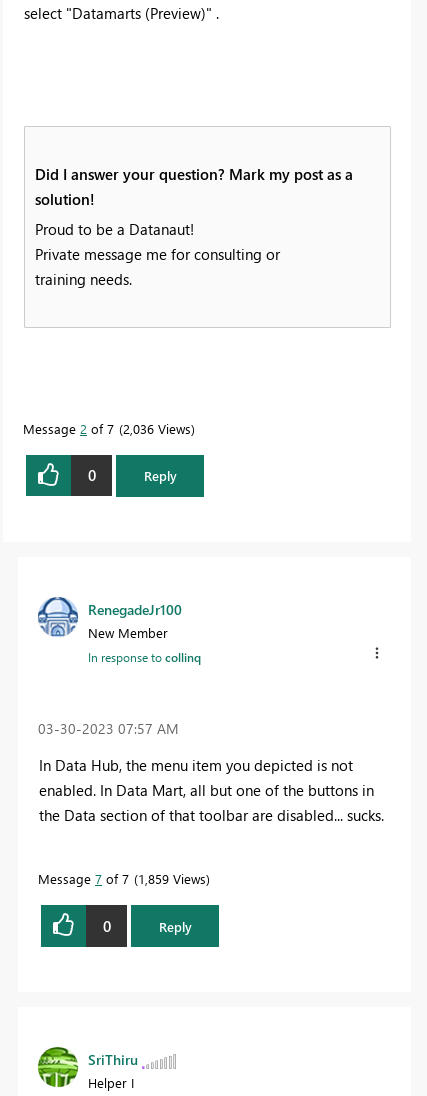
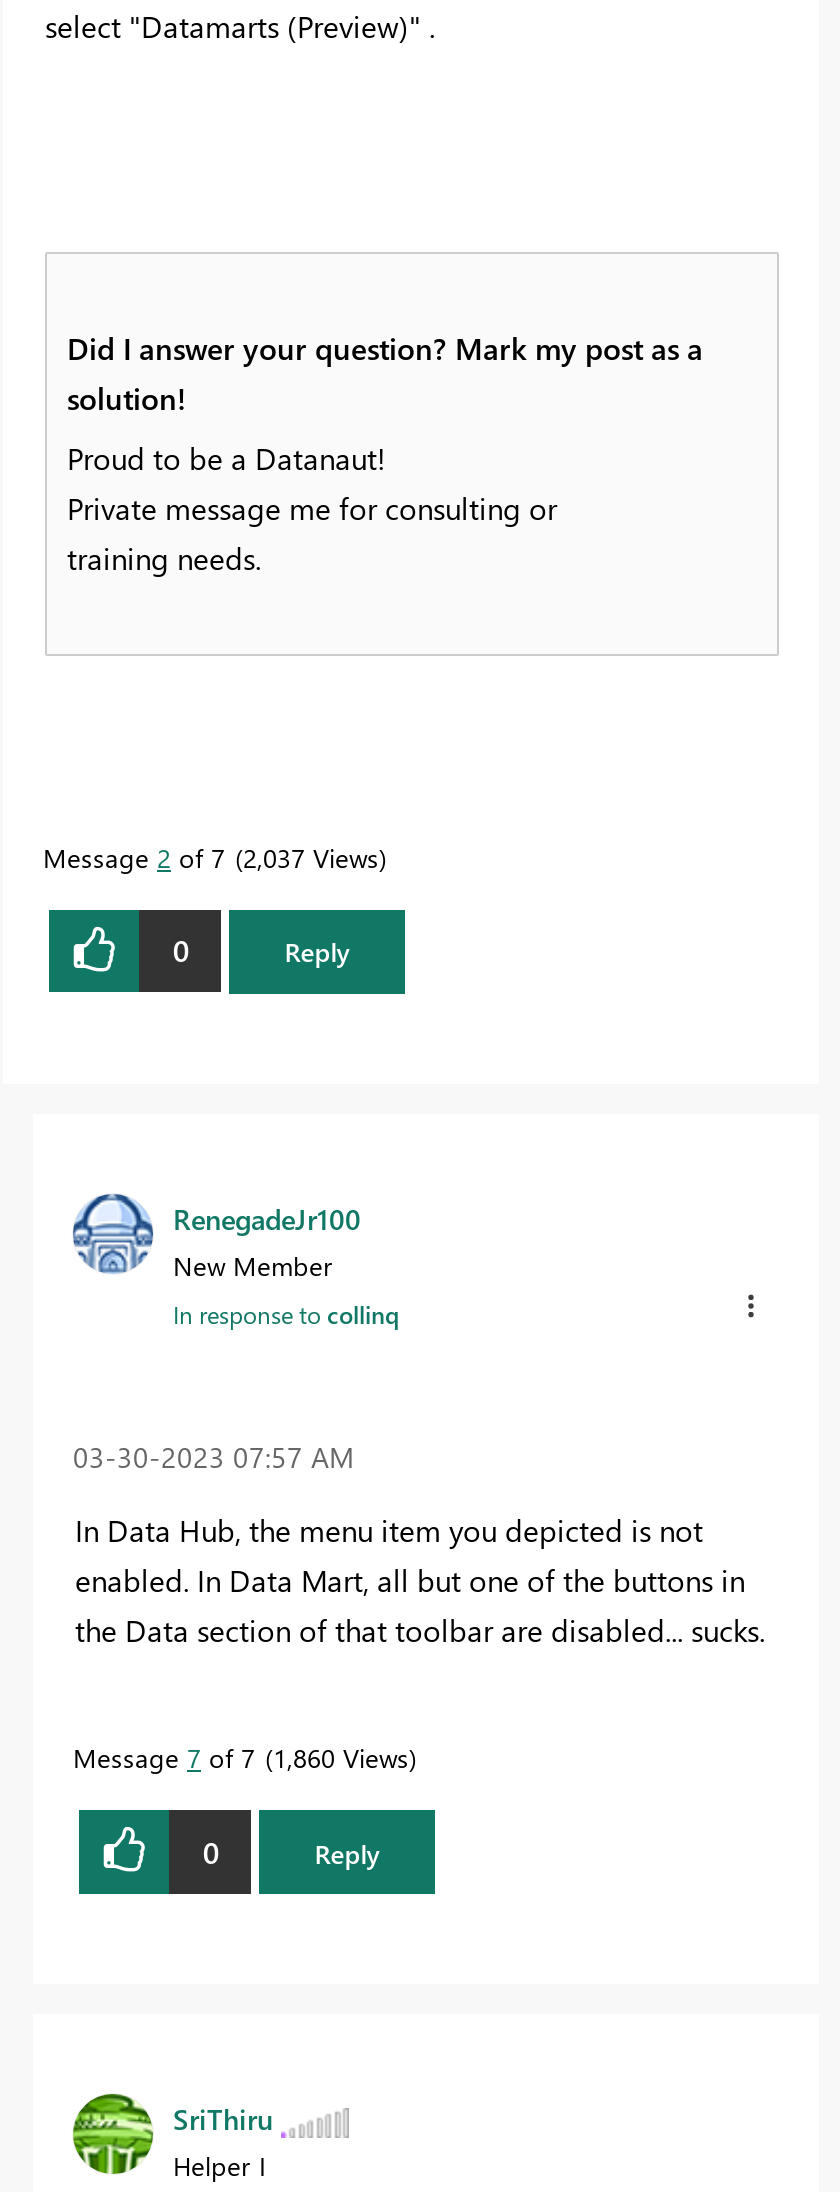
[23,420,191,437] Message 2 of 7 2,036 Views -> [43,840,379,874] Message 2 of 7 2,037 Views
[38,870,206,887] Message 7 of 7 1,859 Views -> [73,1741,409,1775] Message 7 of 7 1,860 Views

